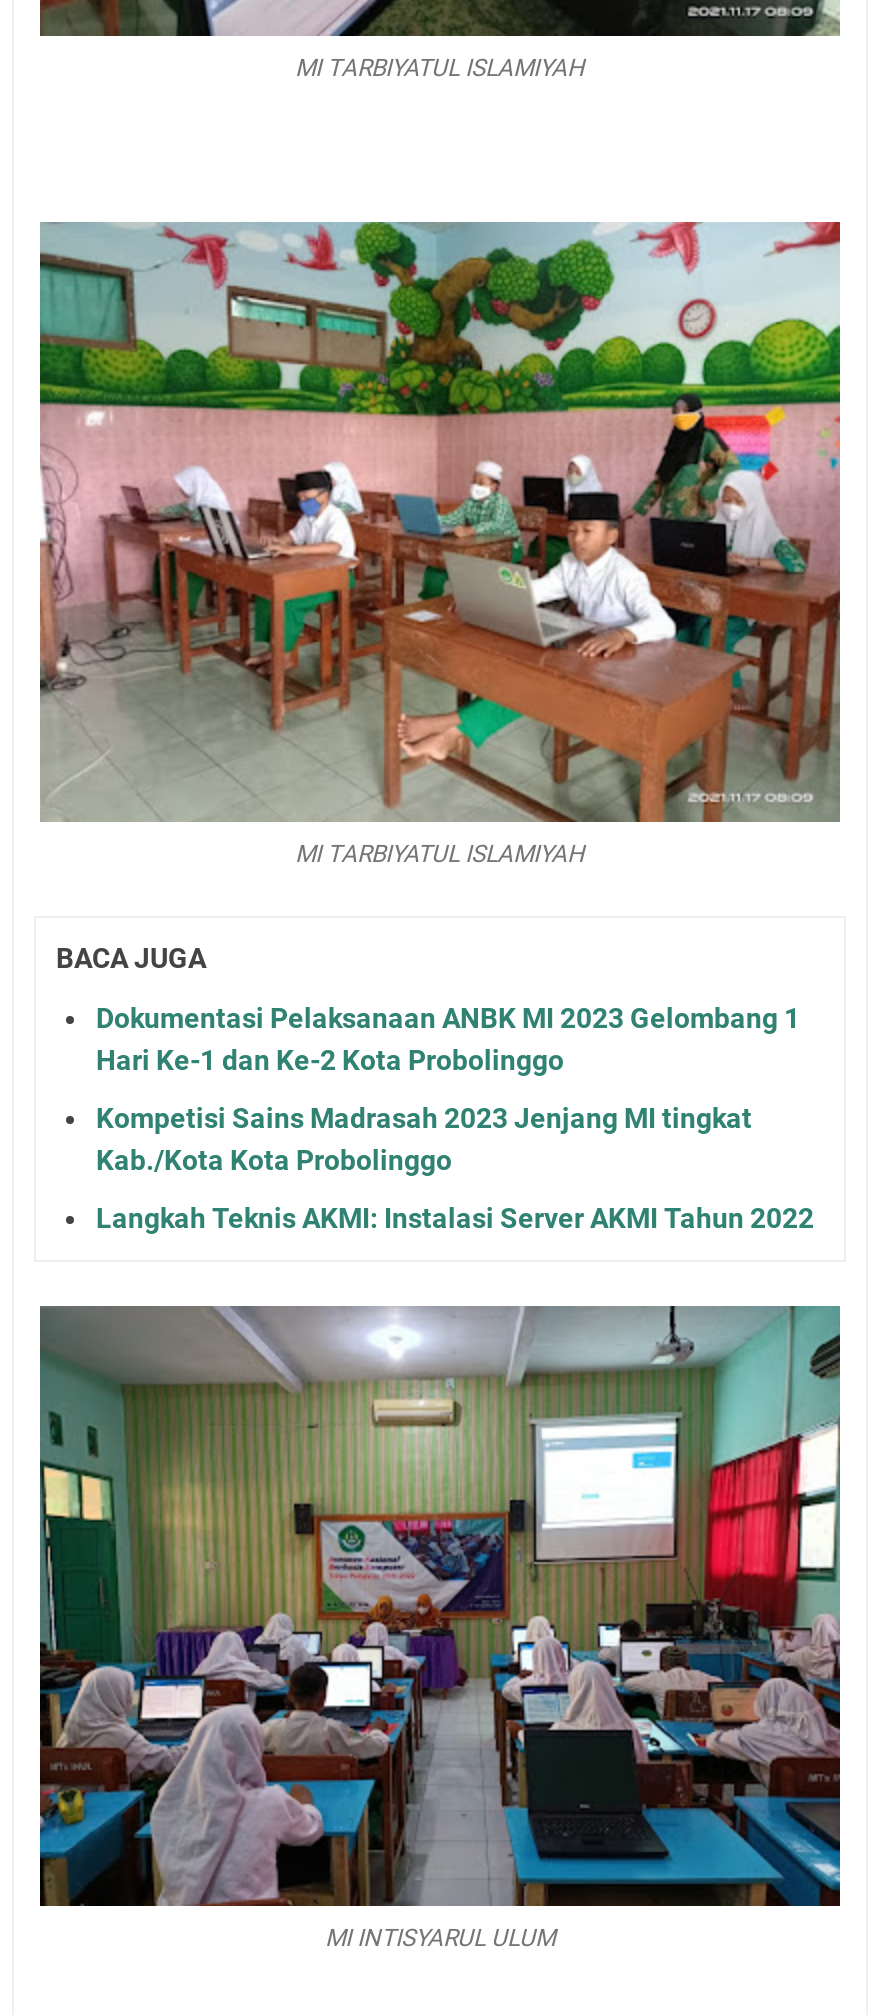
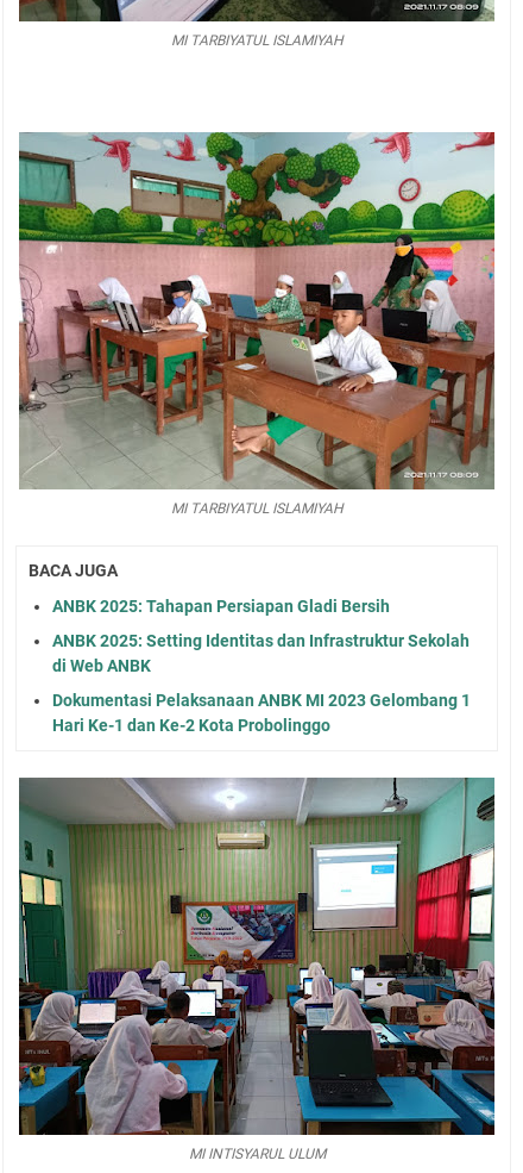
none -> [52,597,470,675] ANBK 2025: Tahapan Persiapan Gladi Bersih | ANBK 2025: Setting Identitas dan Infrastruktur Sekolah | di Web ANBK
moved [96,1002,800,1076] -> [52,691,471,735]: Dokumentasi Pelaksanaan ANBK MI 2023 Gelombang 1 | Hari Ke-1 dan Ke-2 Kota Probolinggo
[96,1102,814,1234] Kompetisi Sains Madrasah 2023 Jenjang MI tingkat | Kab./Kota Kota Probolinggo | Langkah Teknis AKMI: Instalasi Server AKMI Tahun 2022 -> none

